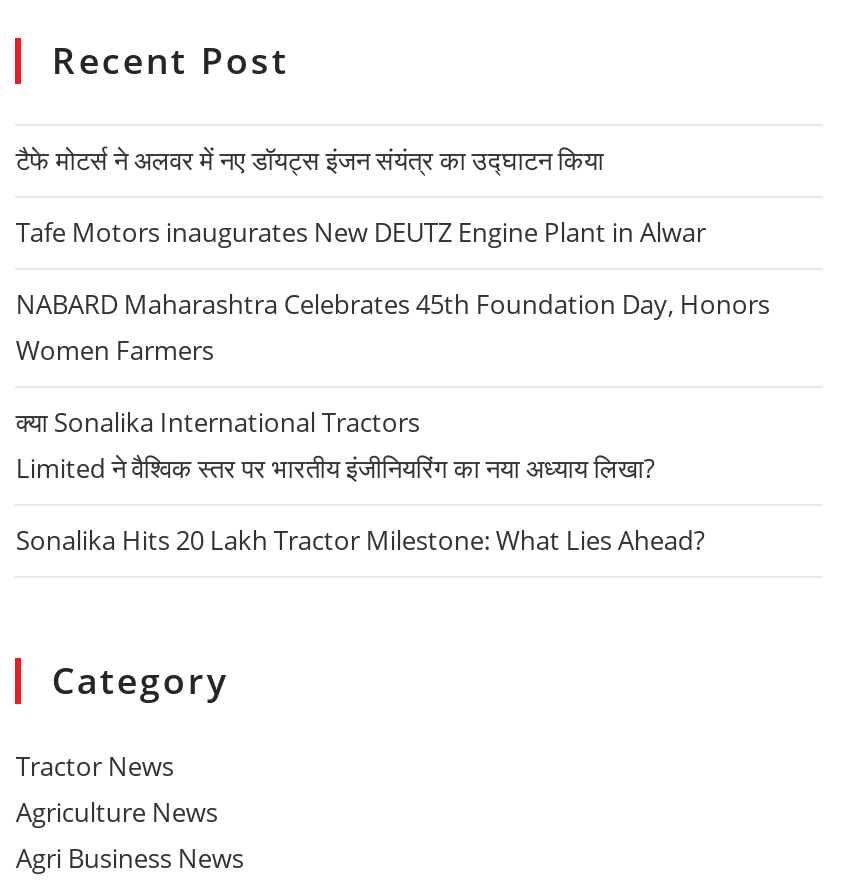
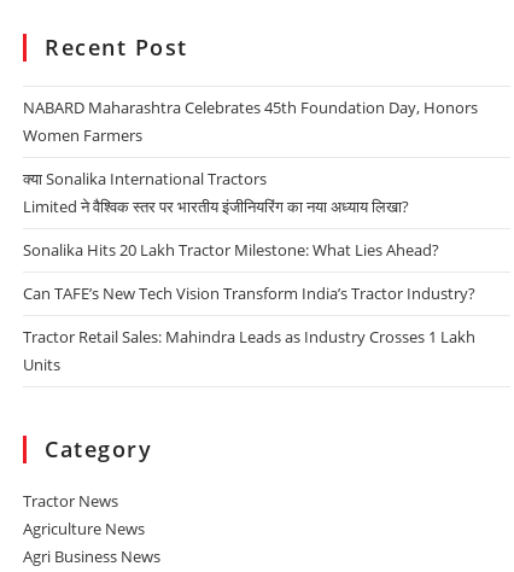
[16,142,712,250] टैफे मोटर्स ने अलवर में नए डॉयट्स इंजन संयंत्र का उद्घाटन किया | Tafe Motors inaugurates New DEUTZ Engine Plant in Alwar -> none
moved [16,286,770,558] -> [23,97,478,261]: NABARD Maharashtra Celebrates 45th Foundation Day, Honors | Women Farmers | क्या Sonalika International Tractors | Limited ने वैश्विक स्तर पर भारतीय इंजीनियरिंग का नया अध्याय लिखा? | Sonalika Hits 20 Lakh Tractor Milestone: What Lies Ahead?
none -> [23,282,476,375] Can TAFE’s New Tech Vision Transform India’s Tractor Industry? | Tractor Retail Sales: Mahindra Leads as Industry Crosses 1 Lakh | Units

